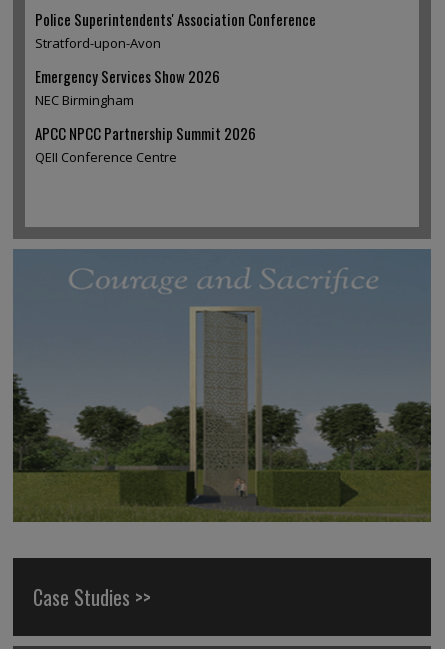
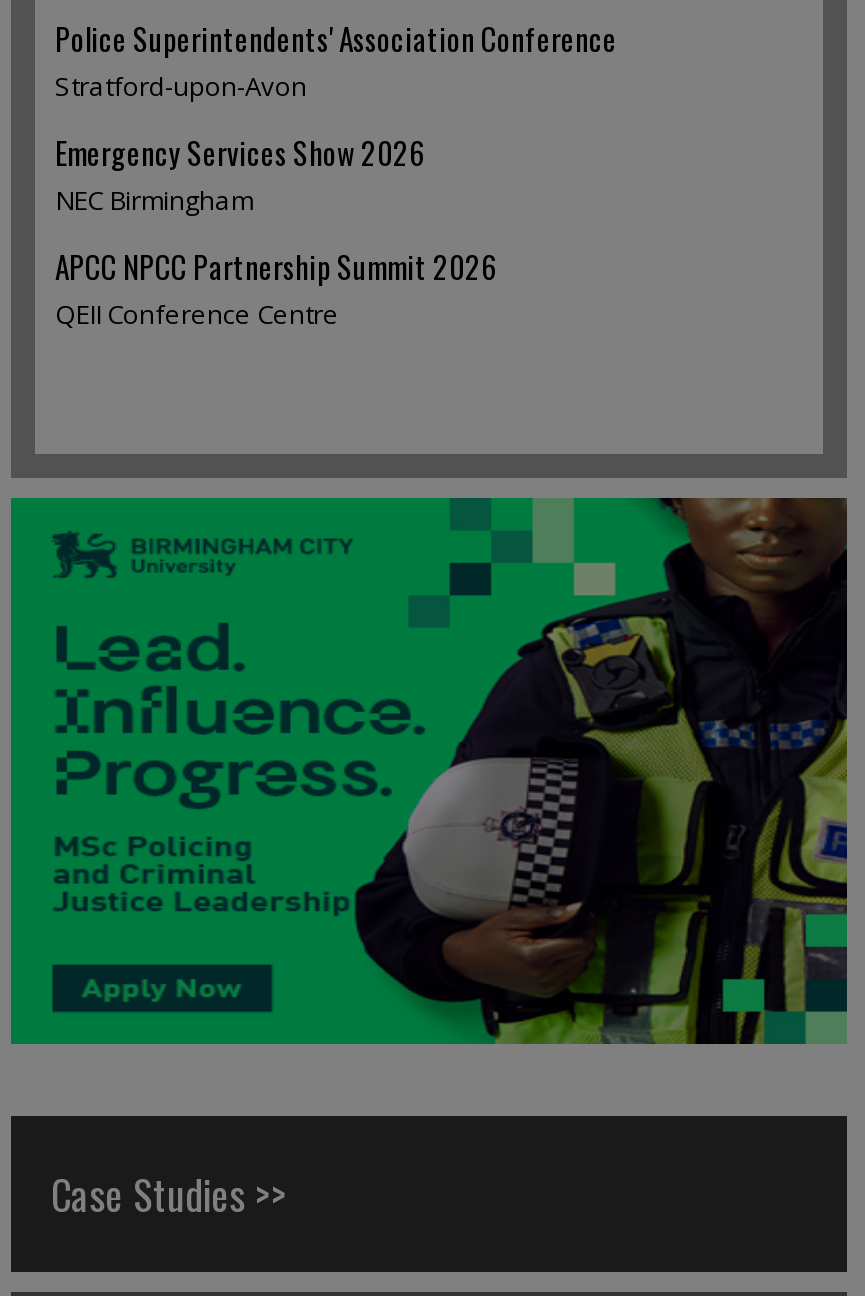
[12,248,432,523] [image] -> [9,496,849,1046] [image]

